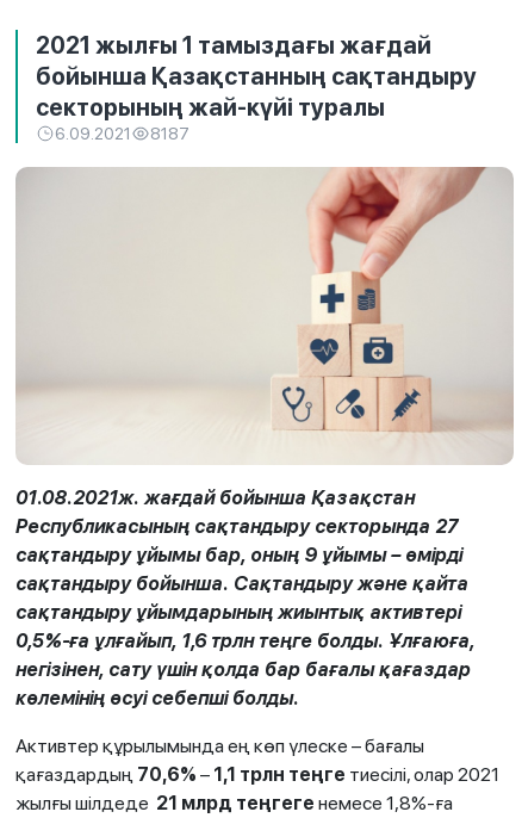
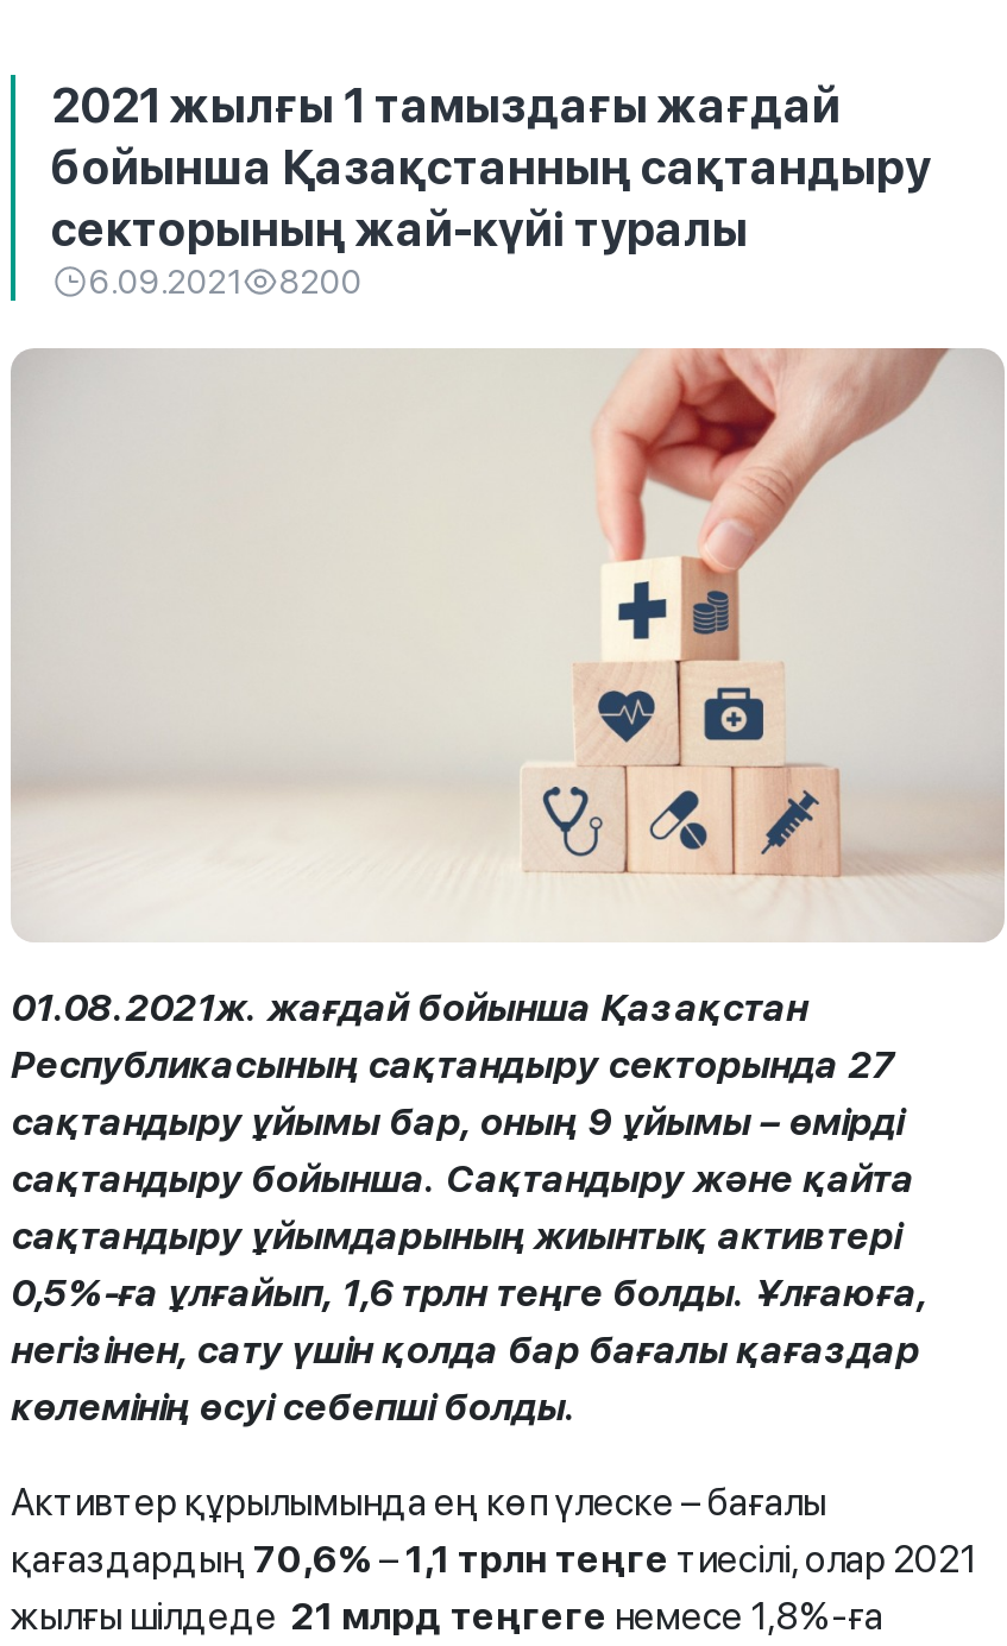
[55,123,189,142] 6.09.2021 8187 -> [89,261,363,299] 6.09.2021 8200

